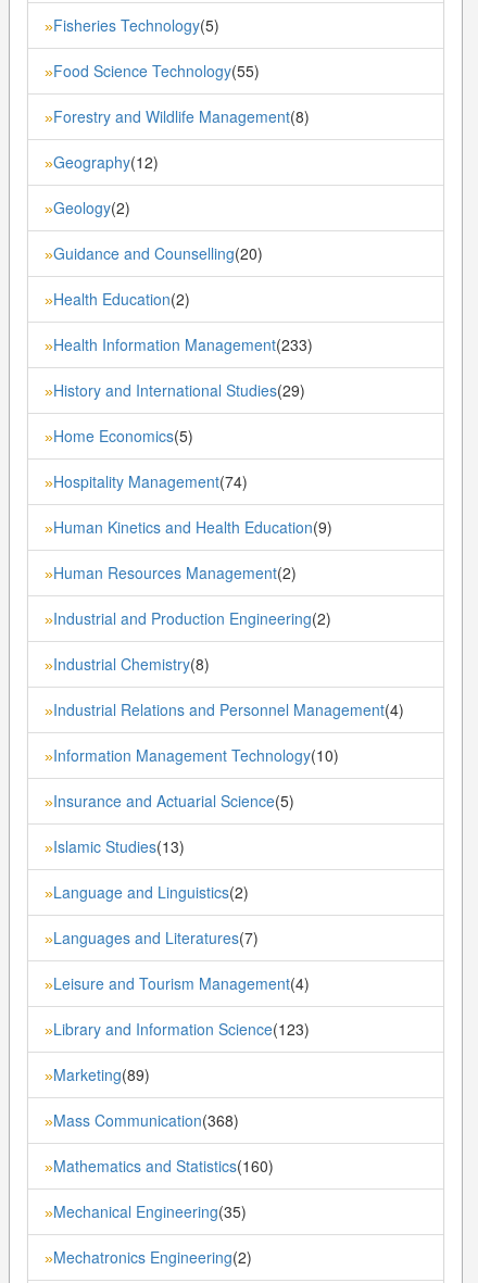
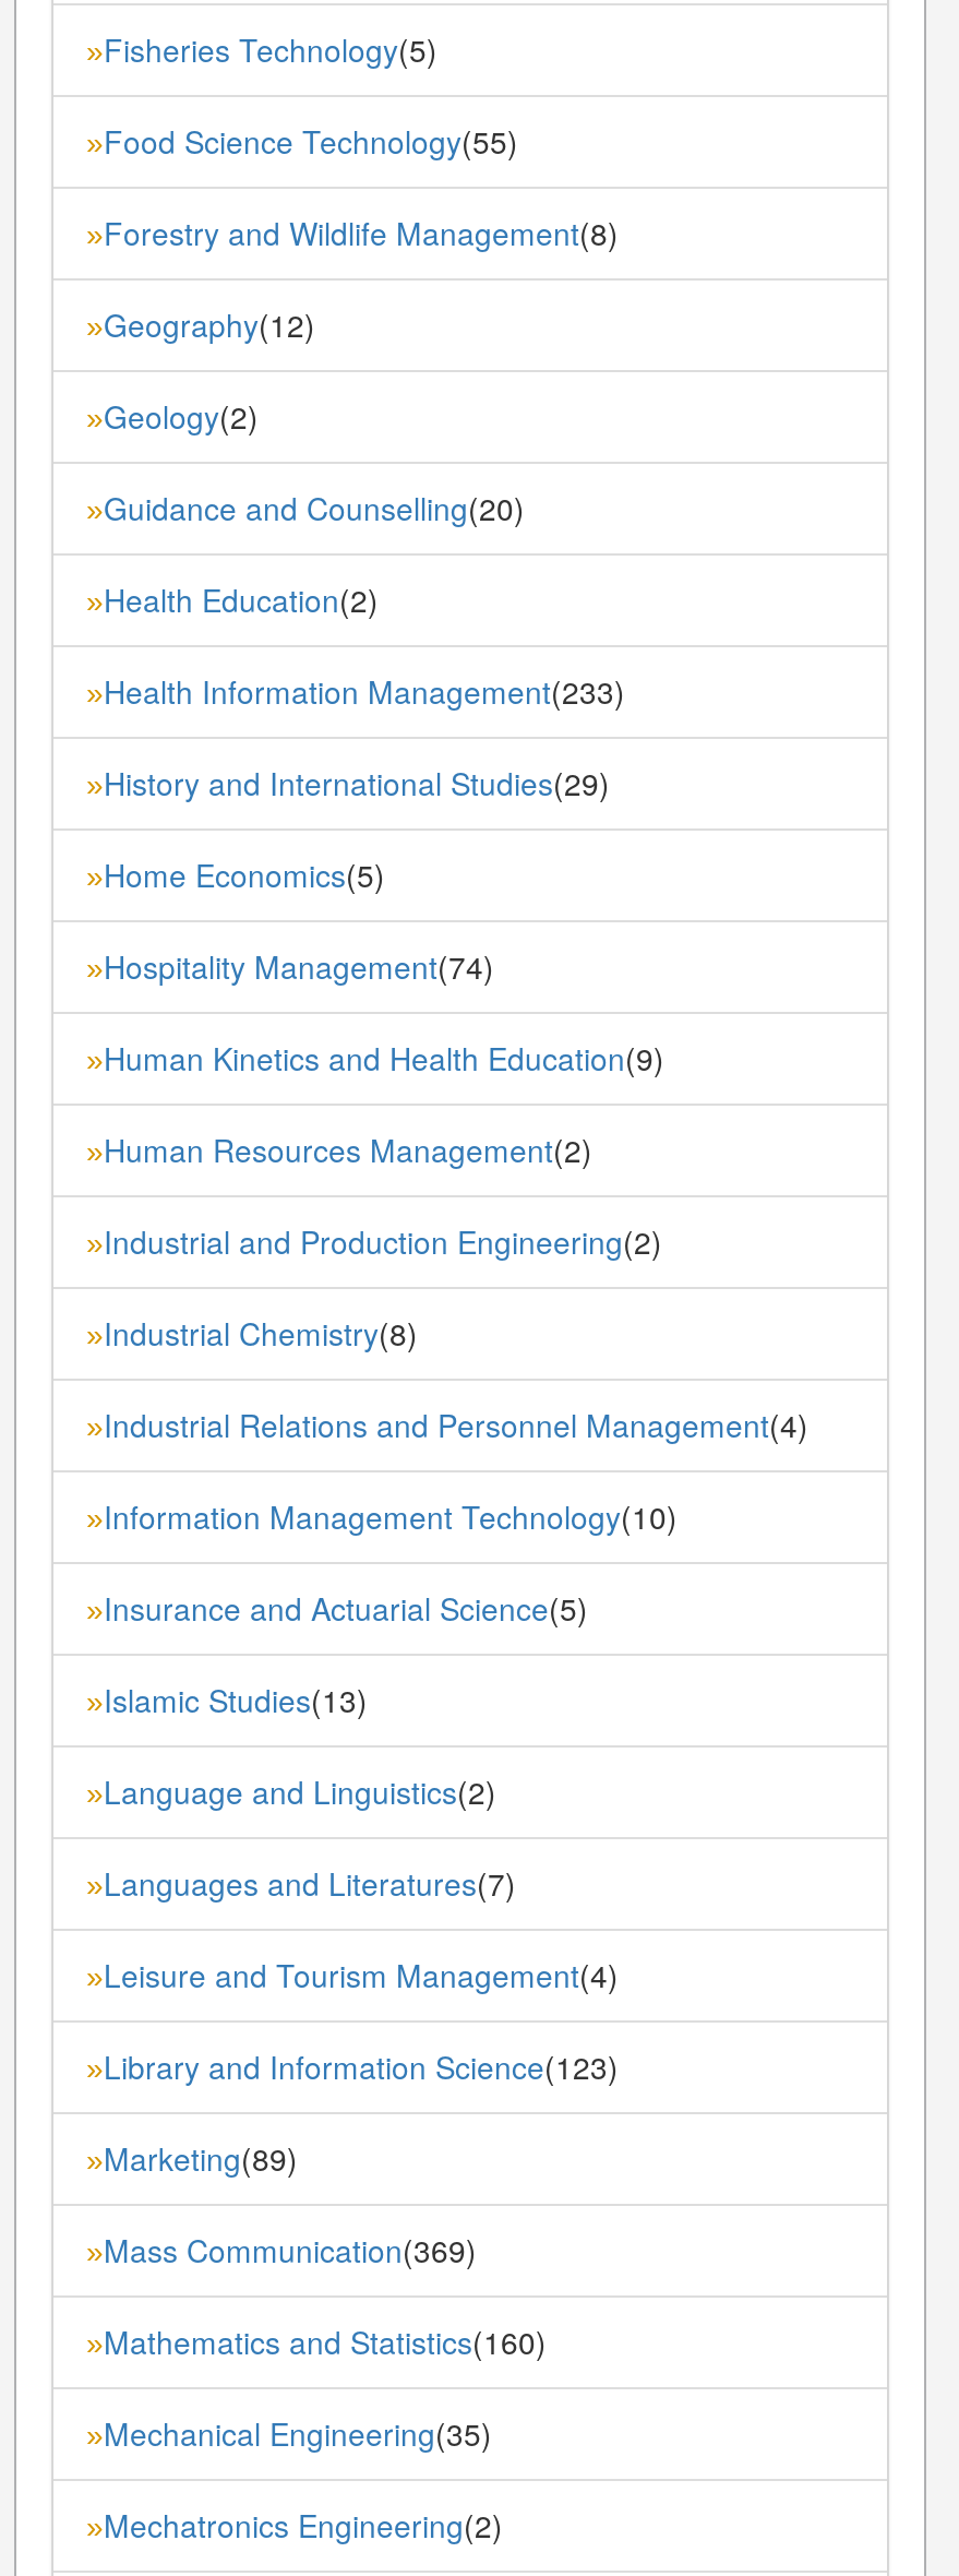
[45,1109,239,1131] »Mass Communication(368) -> [86,2228,477,2271] »Mass Communication(369)

